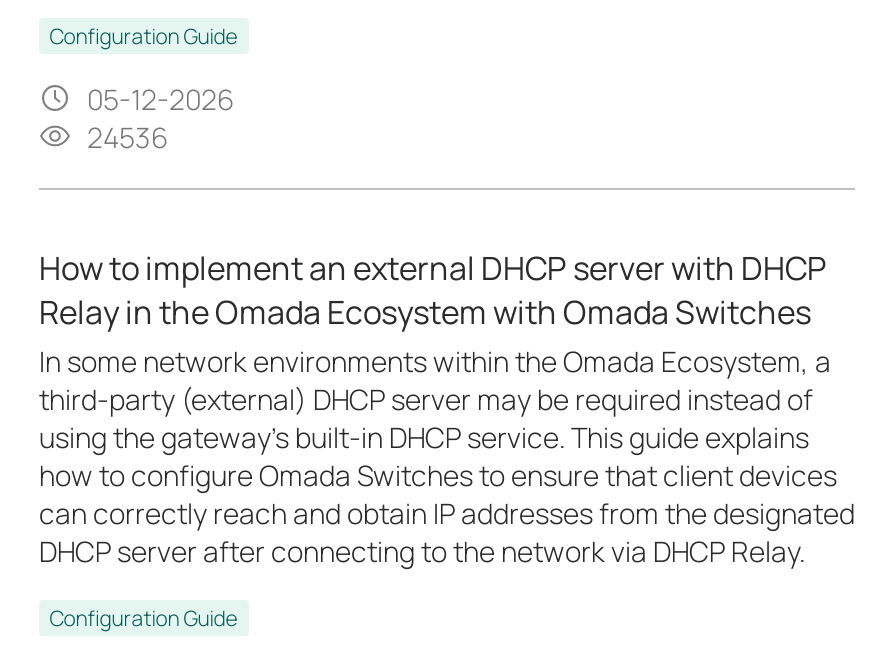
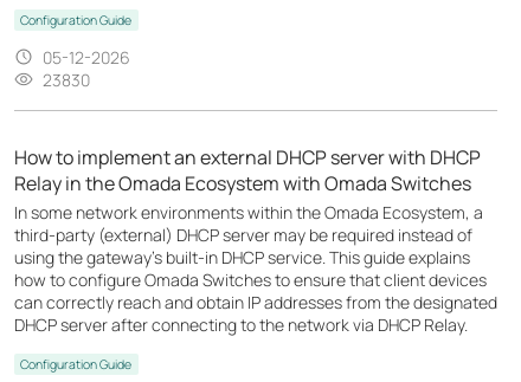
[87,118,169,156] 24536 -> [43,68,90,91] 23830

